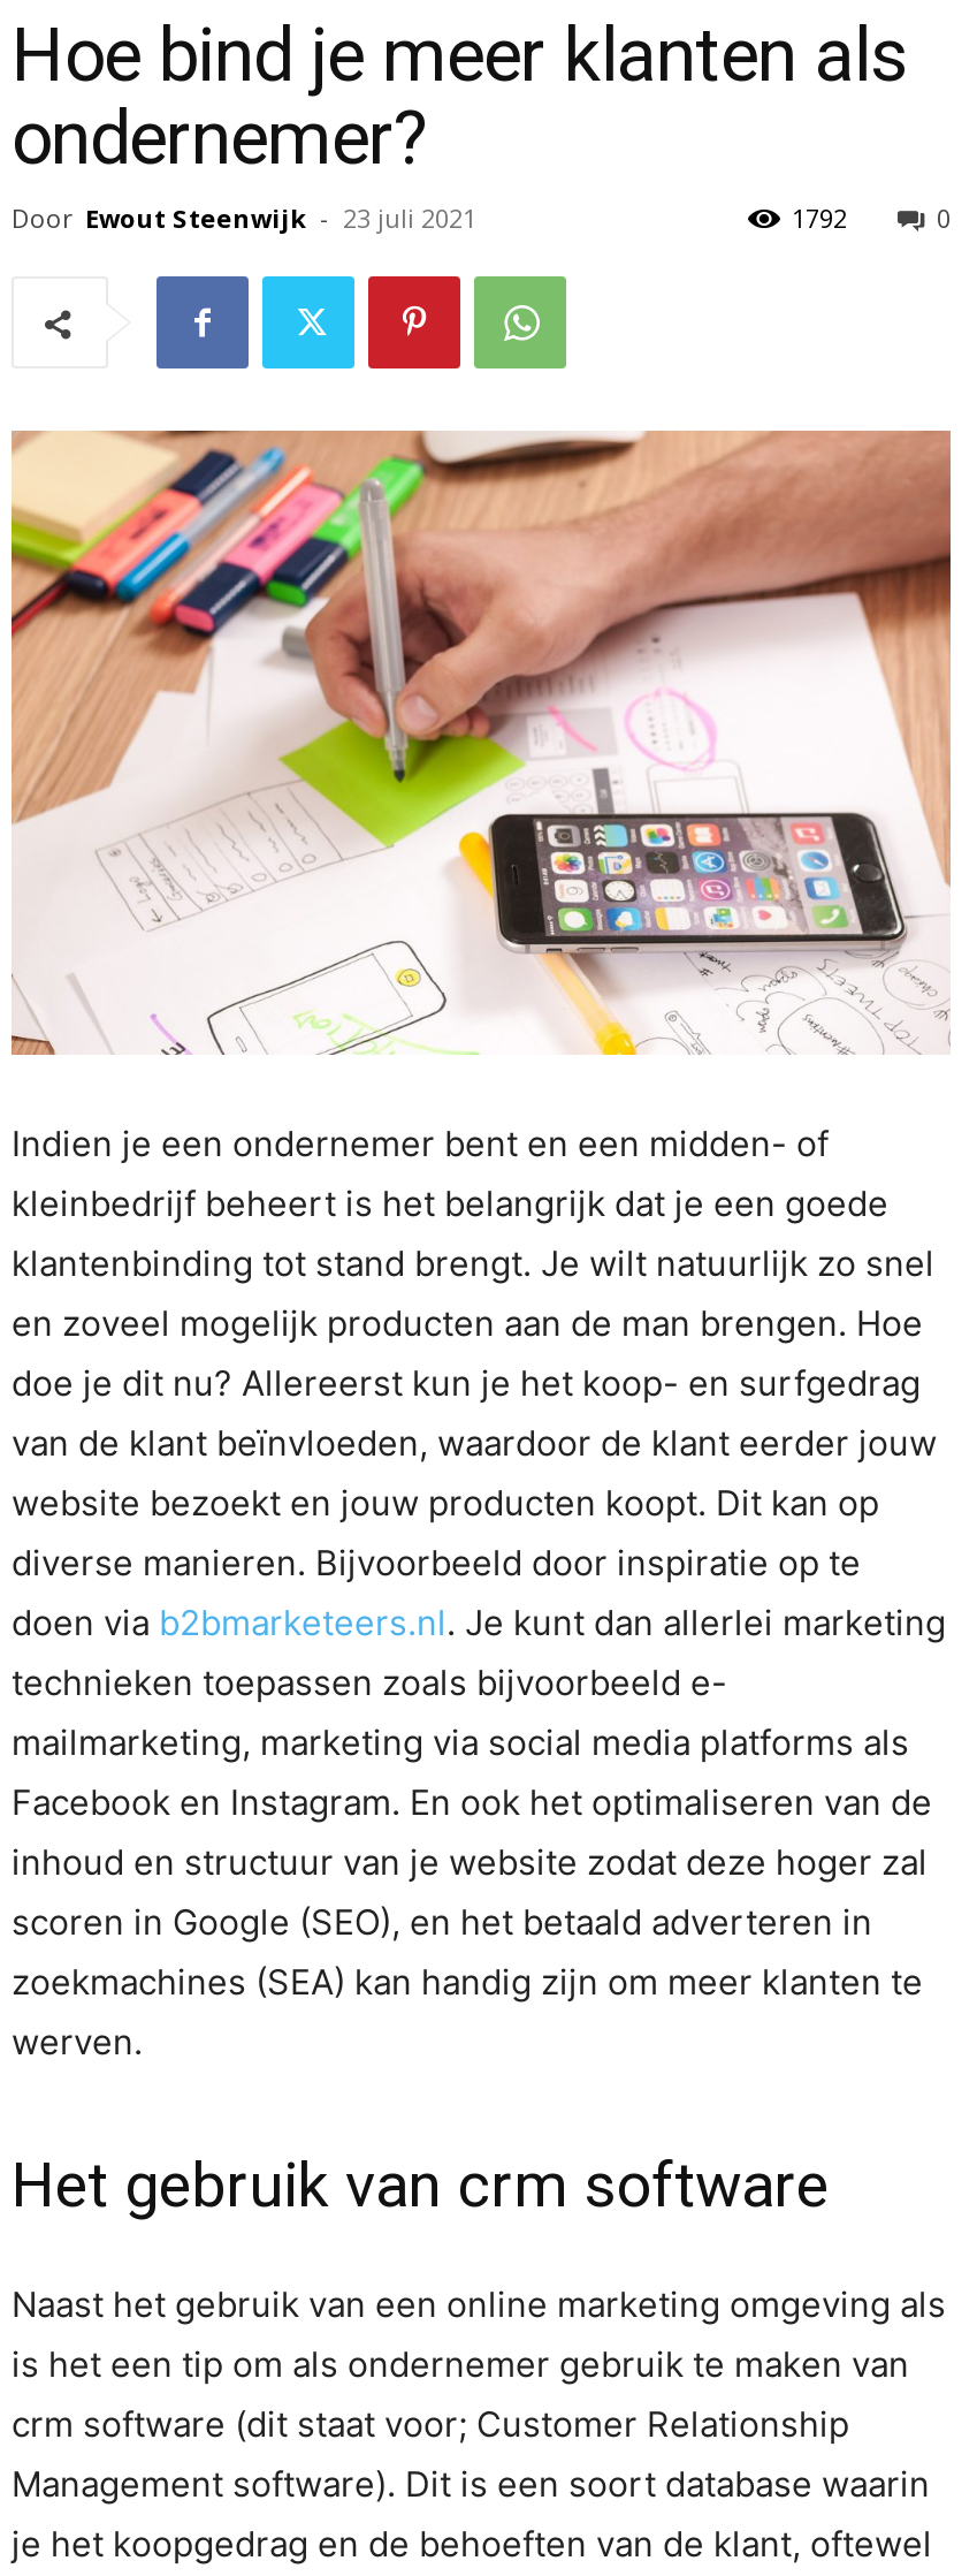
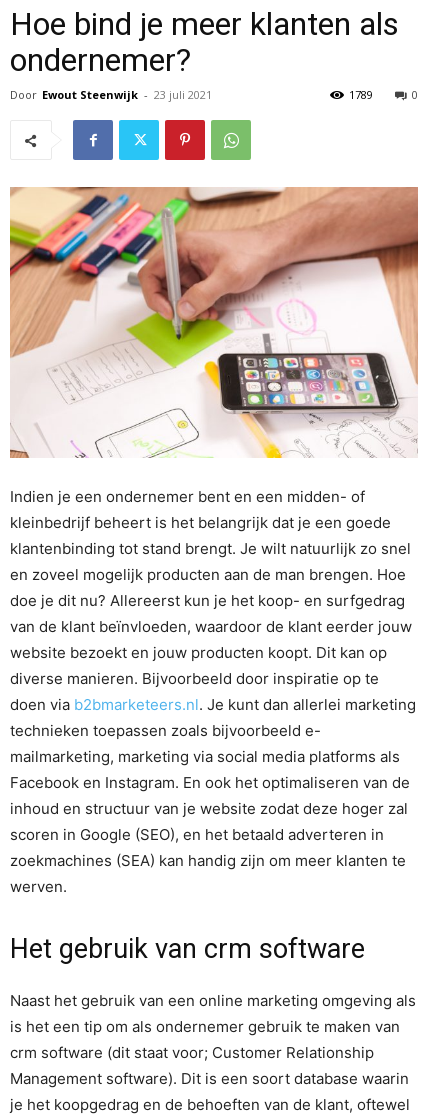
[792,200,847,235] 1792 -> [349,87,373,102] 1789

